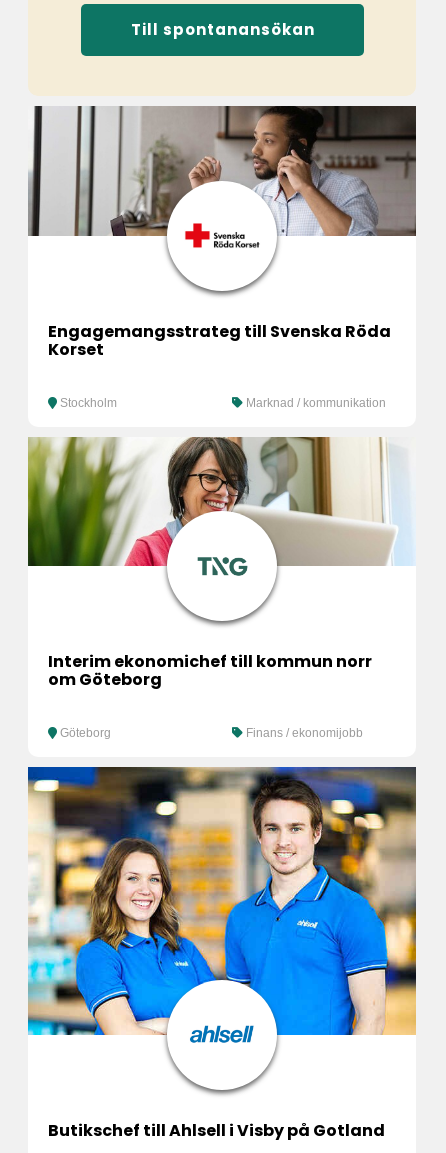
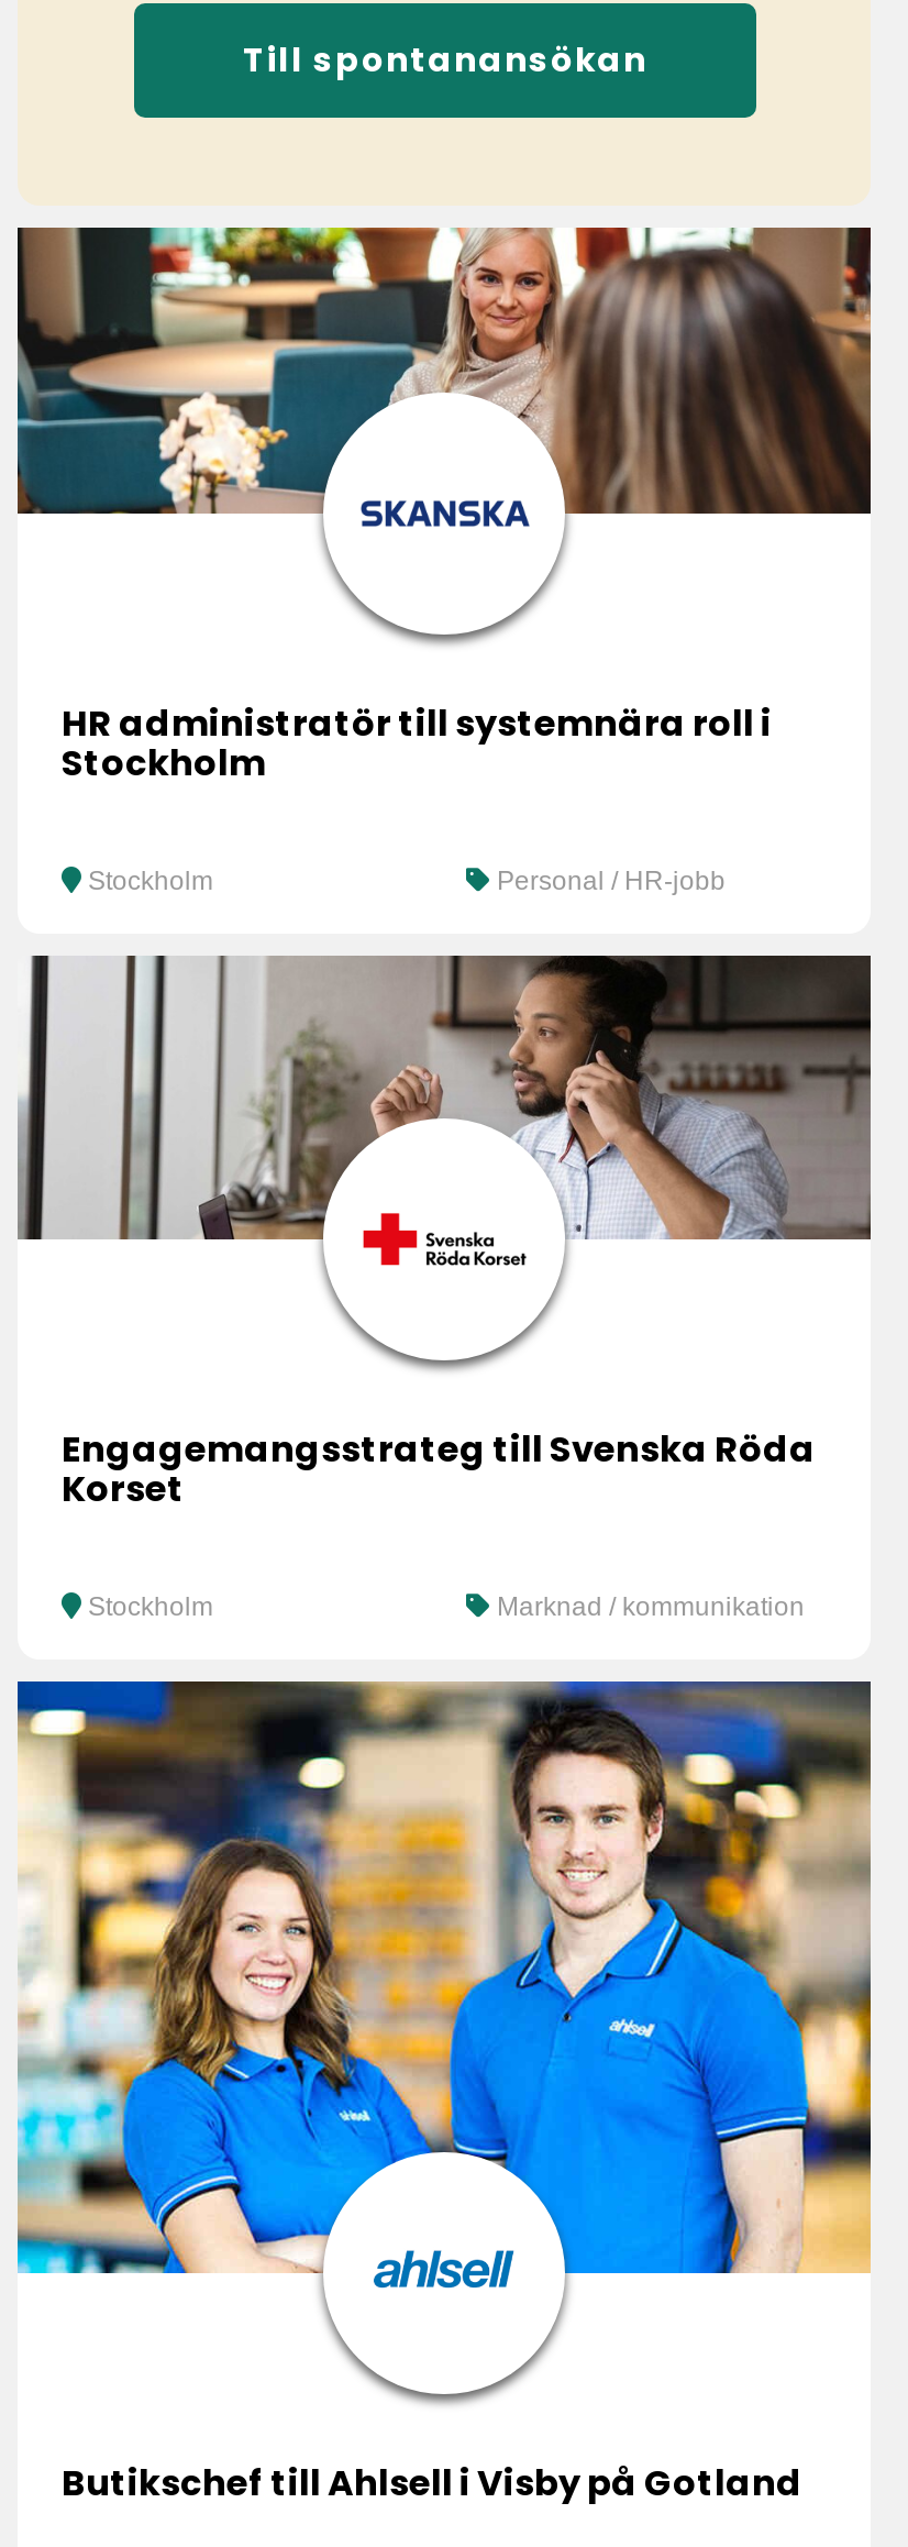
none -> [15,225,871,540] [image]
none -> [62,698,772,896] HR administratör till systemnära roll i | Stockholm | Stockholm | Personal / HR-jobb
moved [108,106,417,238] -> [193,953,873,1244]: [image]
moved [48,320,391,410] -> [62,1424,816,1622]: Engagemangsstrateg till Svenska Röda | Korset | Stockholm | Marknad / kommunikation
[27,436,416,578] [image] -> none
[48,650,372,740] Interim ekonomichef till kommun norr | om Göteborg | Göteborg | Finans / ekonomijobb -> none

